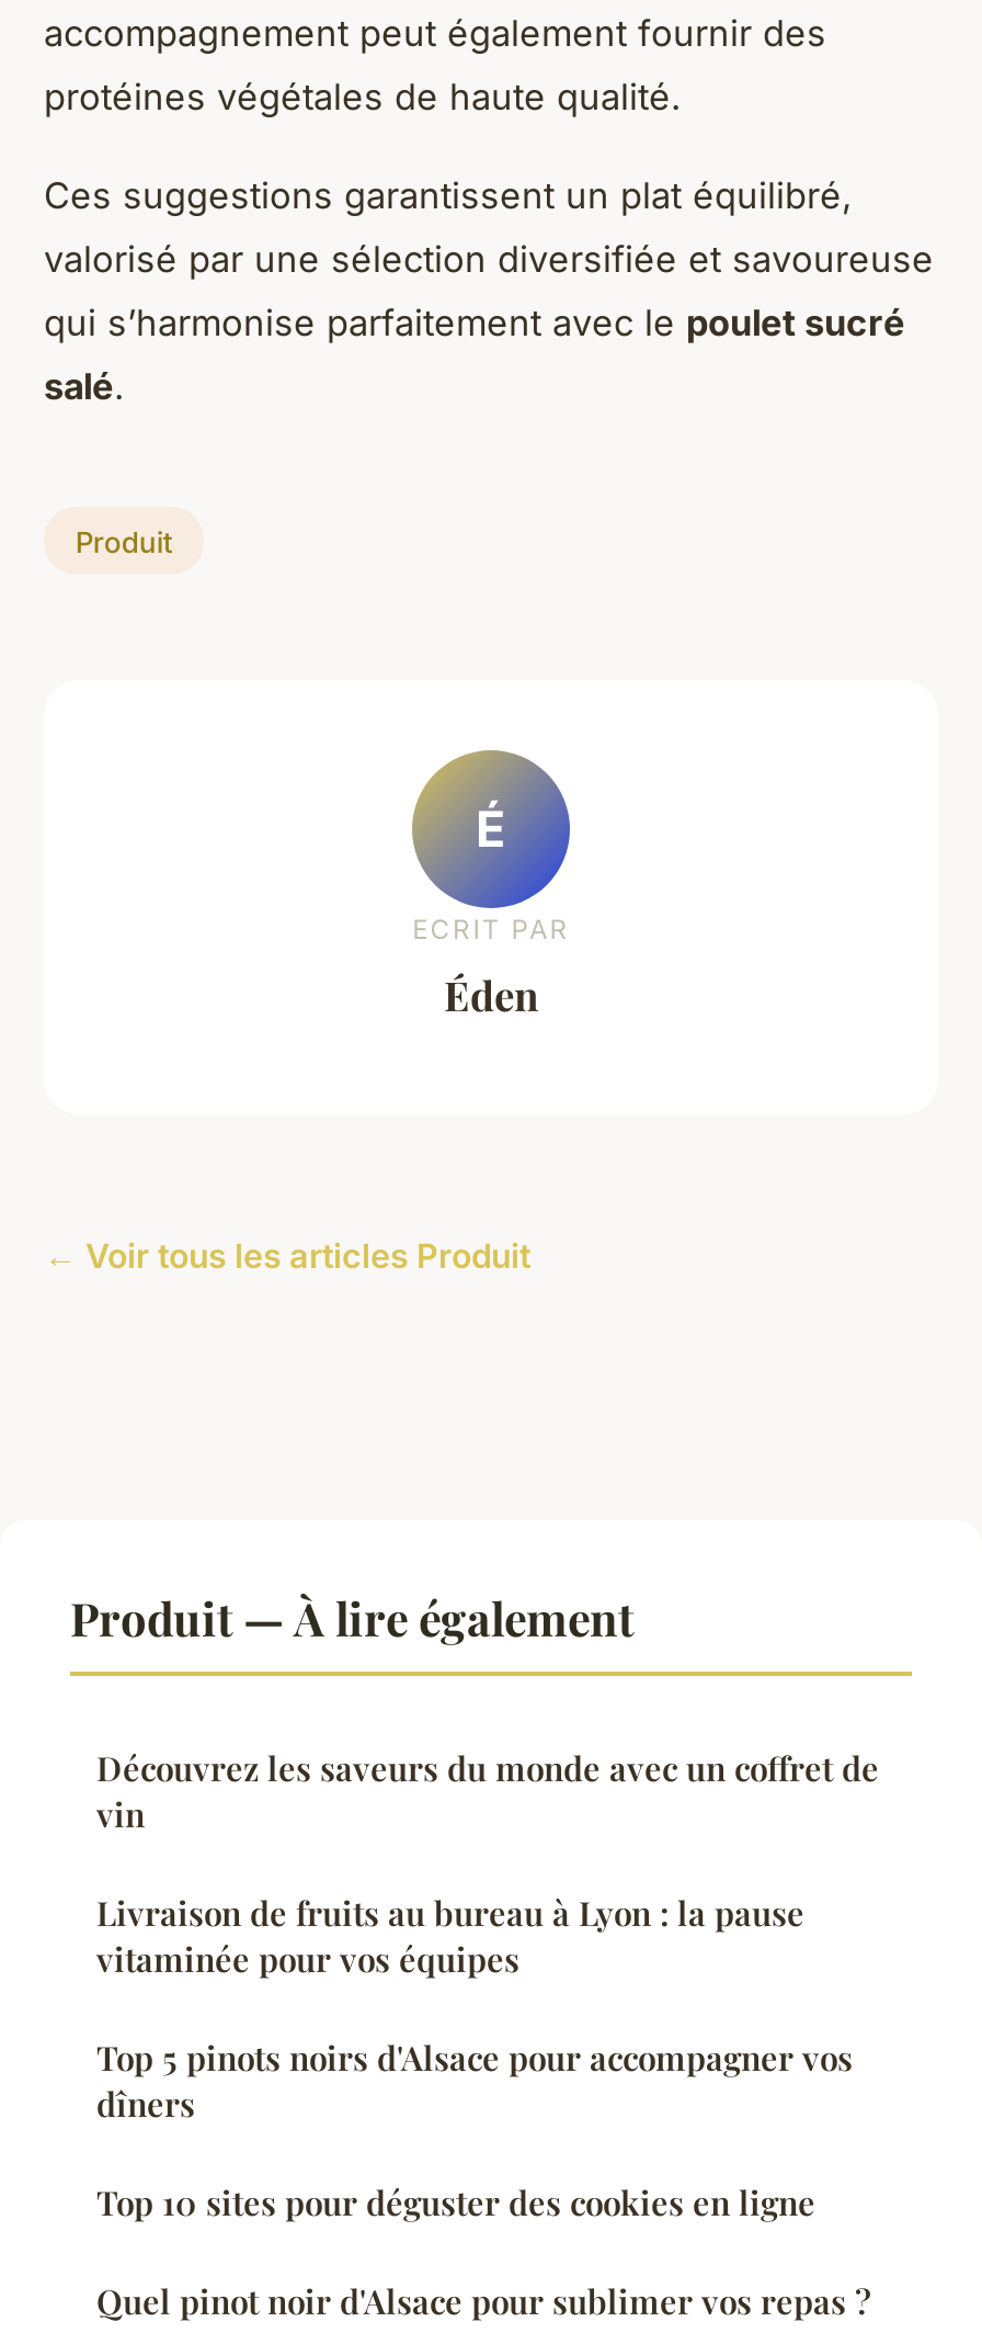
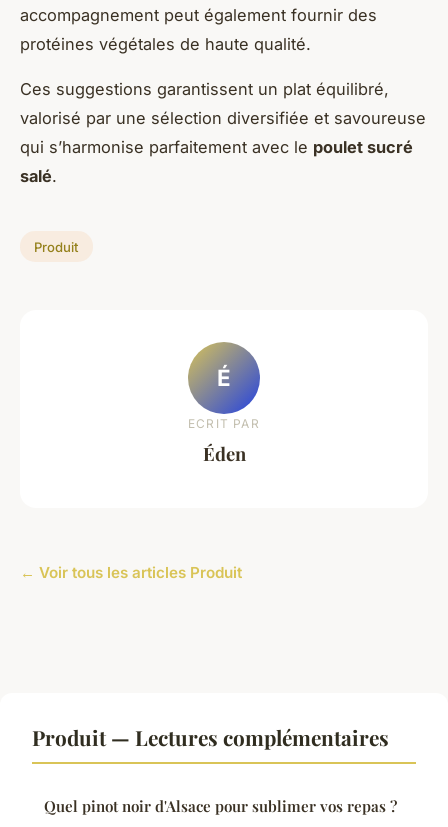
[70,1585,879,2224] Produit — À lire également | Découvrez les saveurs du monde avec un coffret de | vin | Livraison de fruits au bureau à Lyon : la pause | vitaminée pour vos équipes | Top 5 pinots noirs d'Alsace pour accompagner vos | dîners | Top 10 sites pour déguster des cookies en ligne -> [32,723,389,751] Produit — Lectures complémentaires

